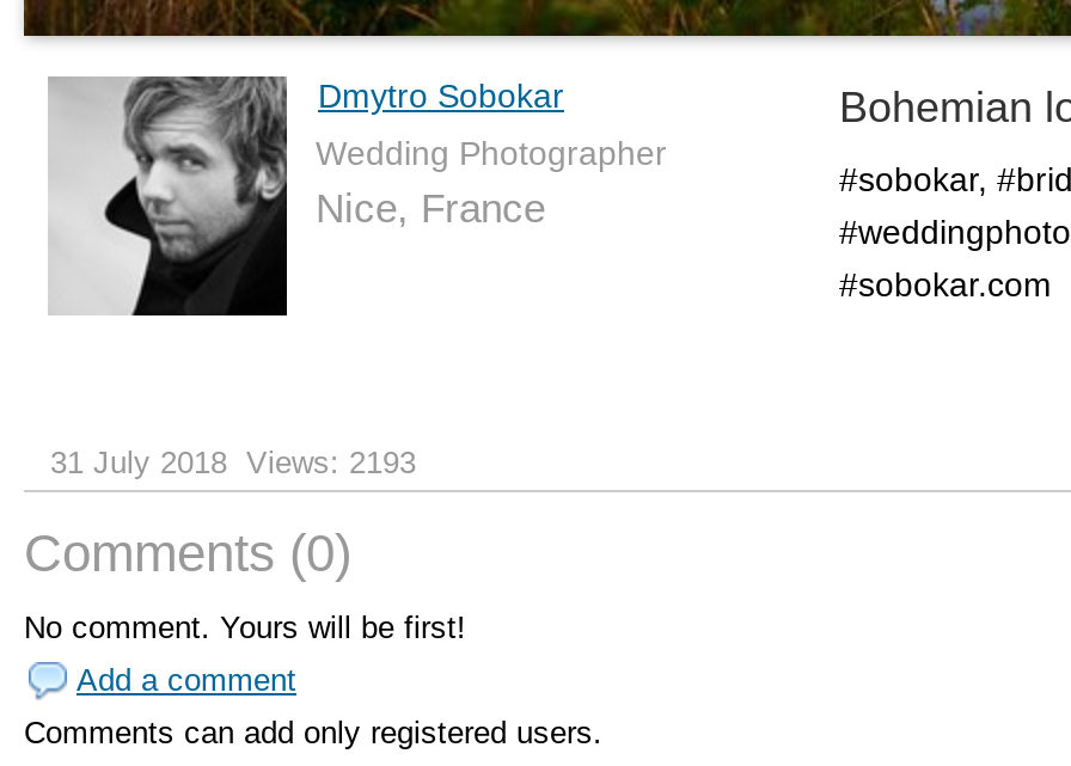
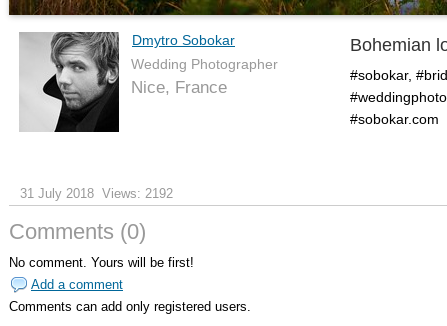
[50,445,416,480] 31 July 2018 Views: 2193 -> [20,186,173,201] 31 July 2018 Views: 2192

